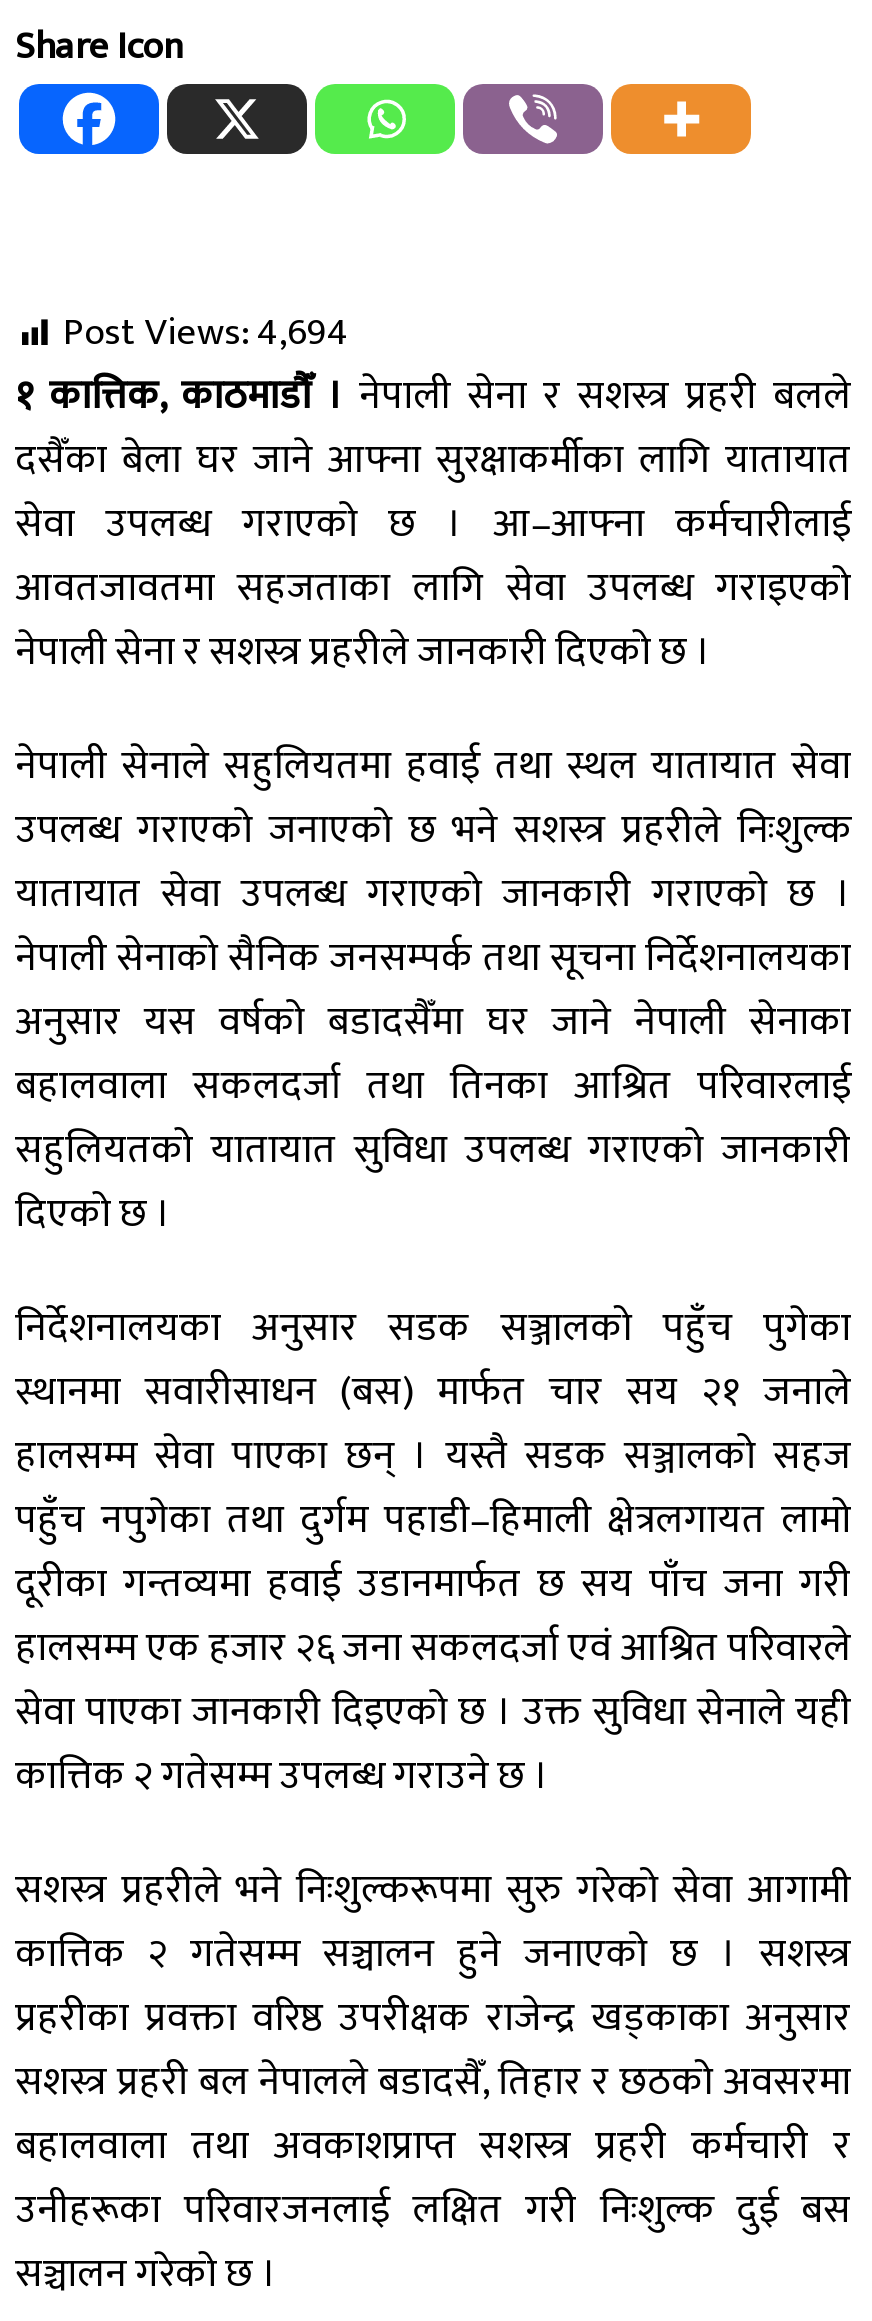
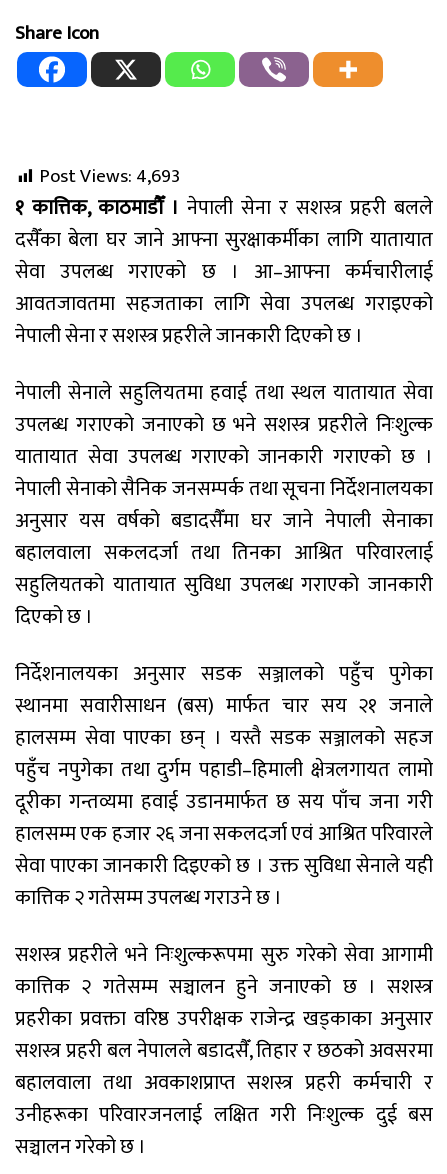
[63,302,349,364] Post Views: 4,694 -> [39,161,180,192] Post Views: 4,693

